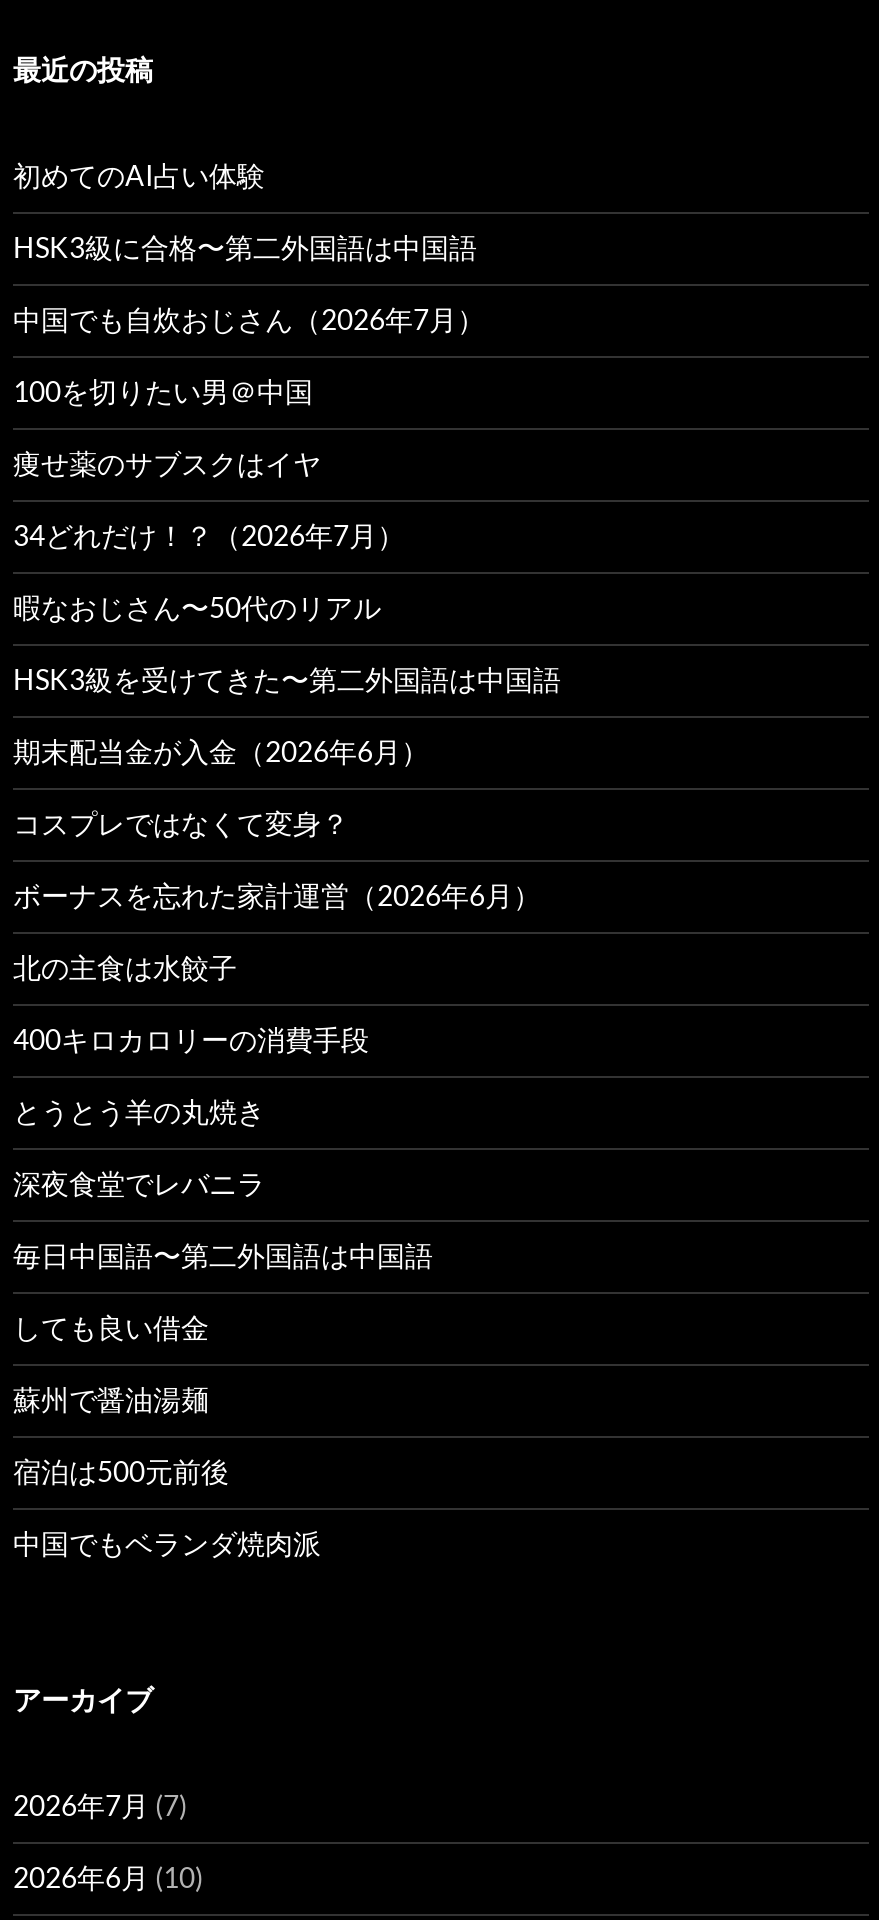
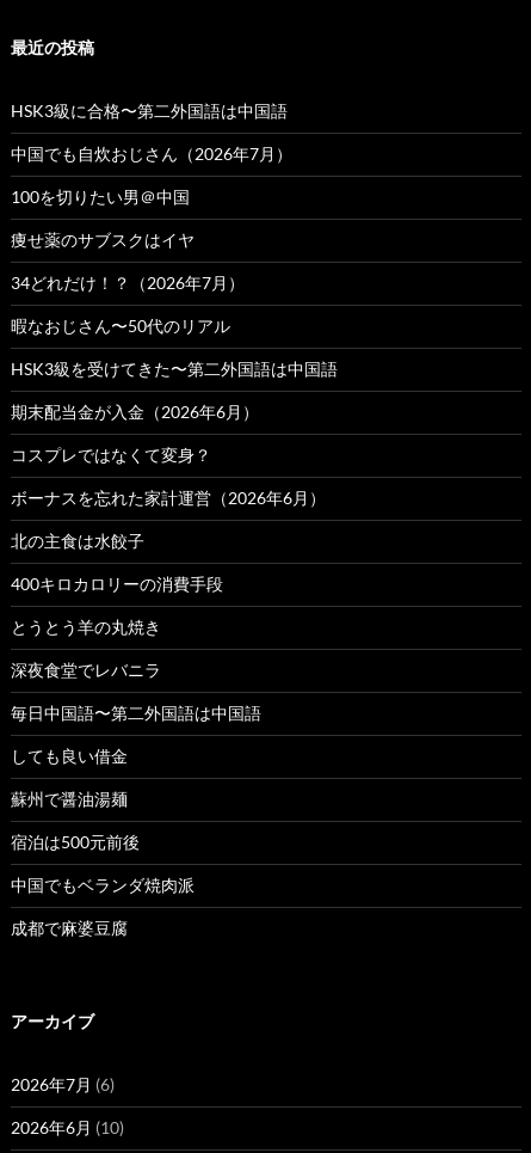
[13,157,265,191] 初めてのAI占い体験 -> none
moved [13,229,561,1559] -> [11,101,338,895]: HSK3級に合格〜第二外国語は中国語 | 中国でも自炊おじさん（2026年7月） | 100を切りたい男＠中国 | ... | 宿泊は500元前後 | 中国でもベランダ焼肉派
none -> [11,918,128,938] 成都で麻婆豆腐
[13,1787,187,1821] 2026年7月(7) -> [11,1074,115,1095] 2026年7月(6)

